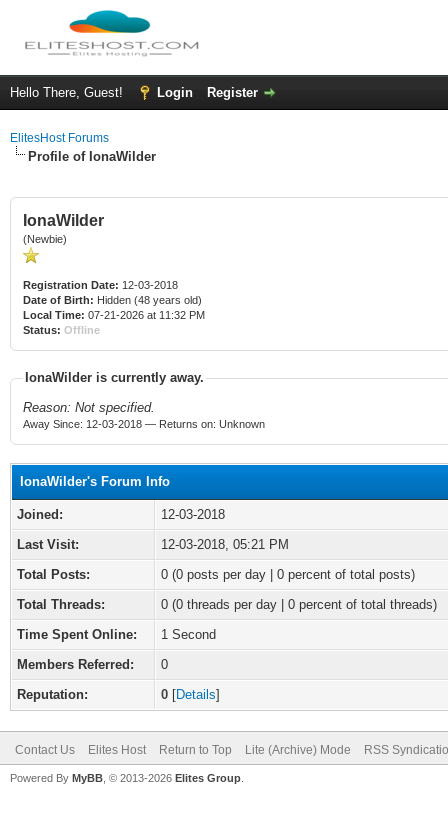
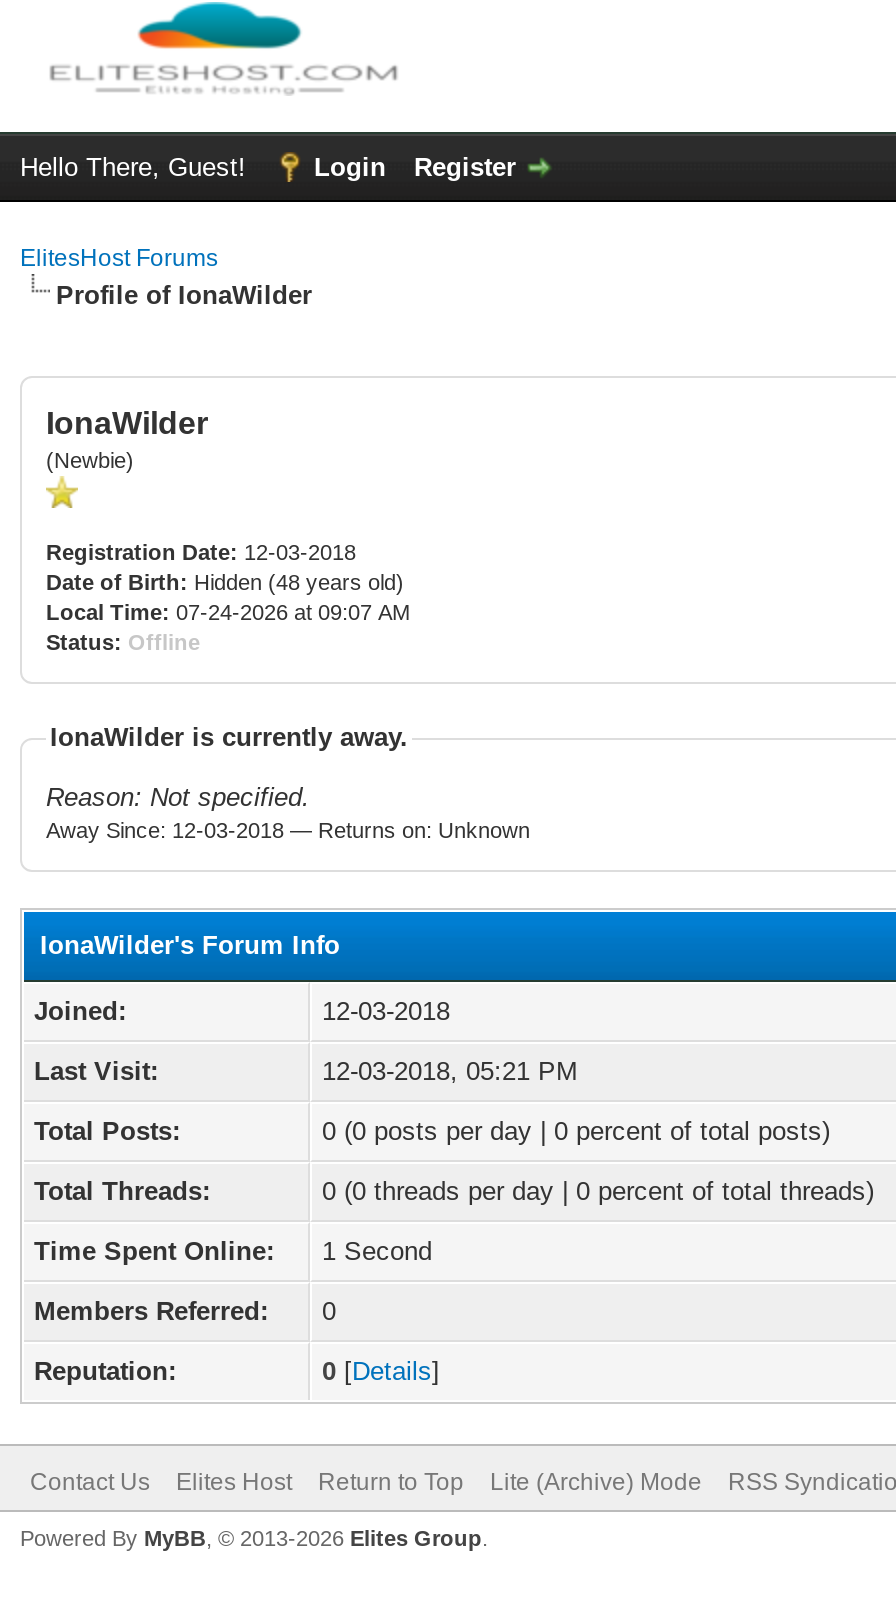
[23,309,205,321] Local Time: 07-21-2026 at 11:32 PM -> [46,600,410,624] Local Time: 07-24-2026 at 09:07 AM

